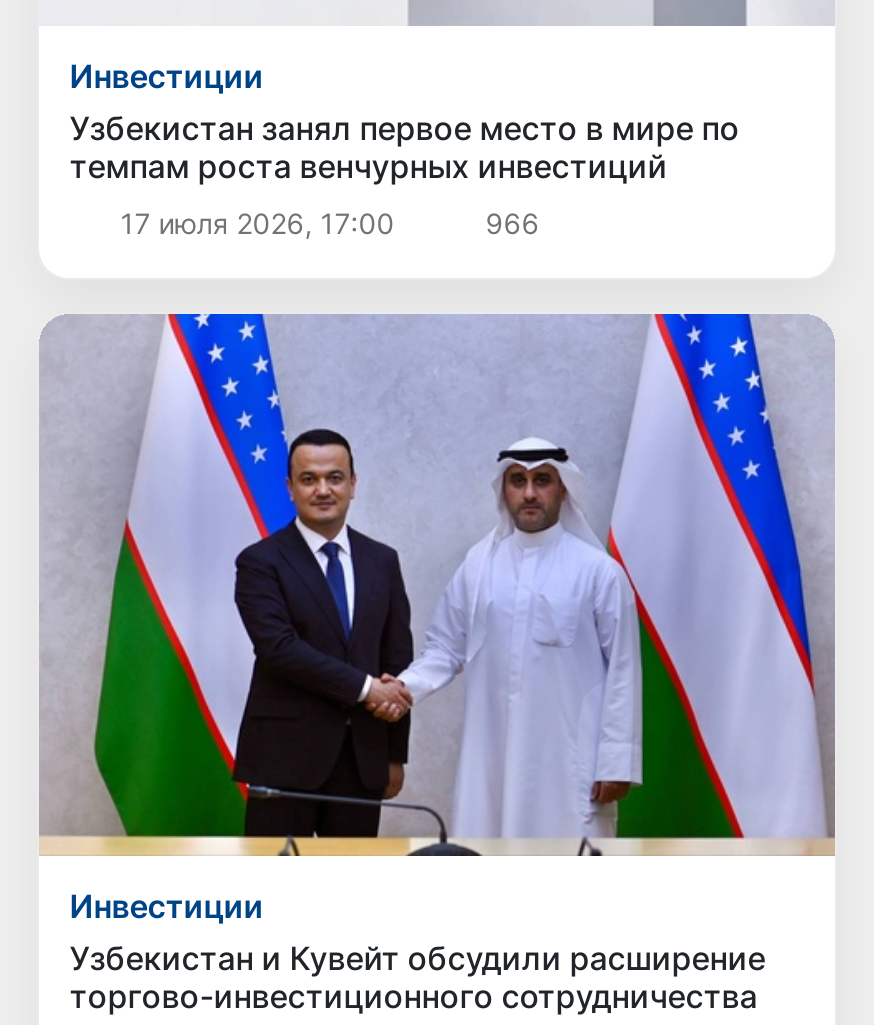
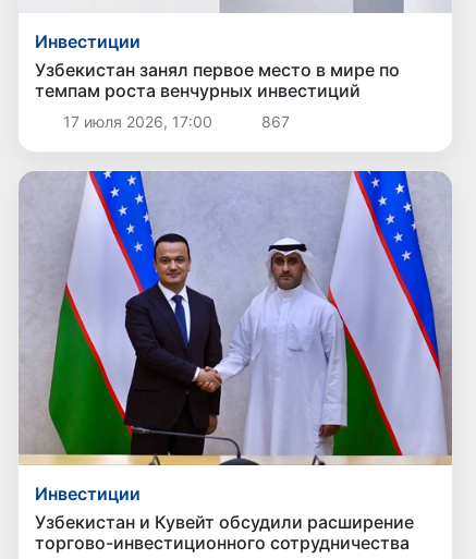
[477,206,539,240] 966 -> [257,112,290,130] 867

